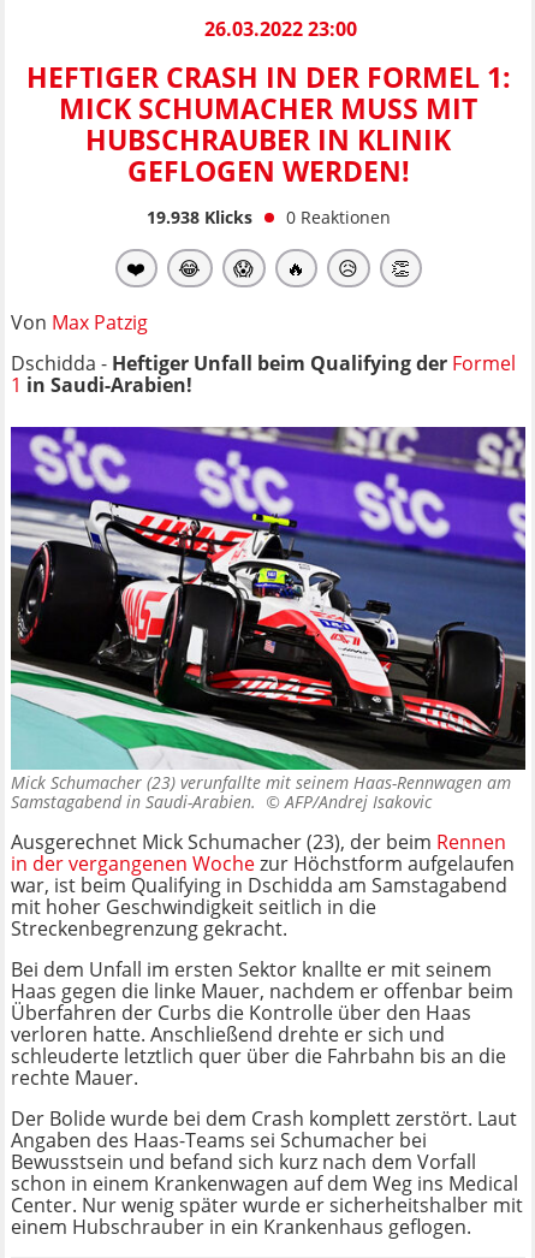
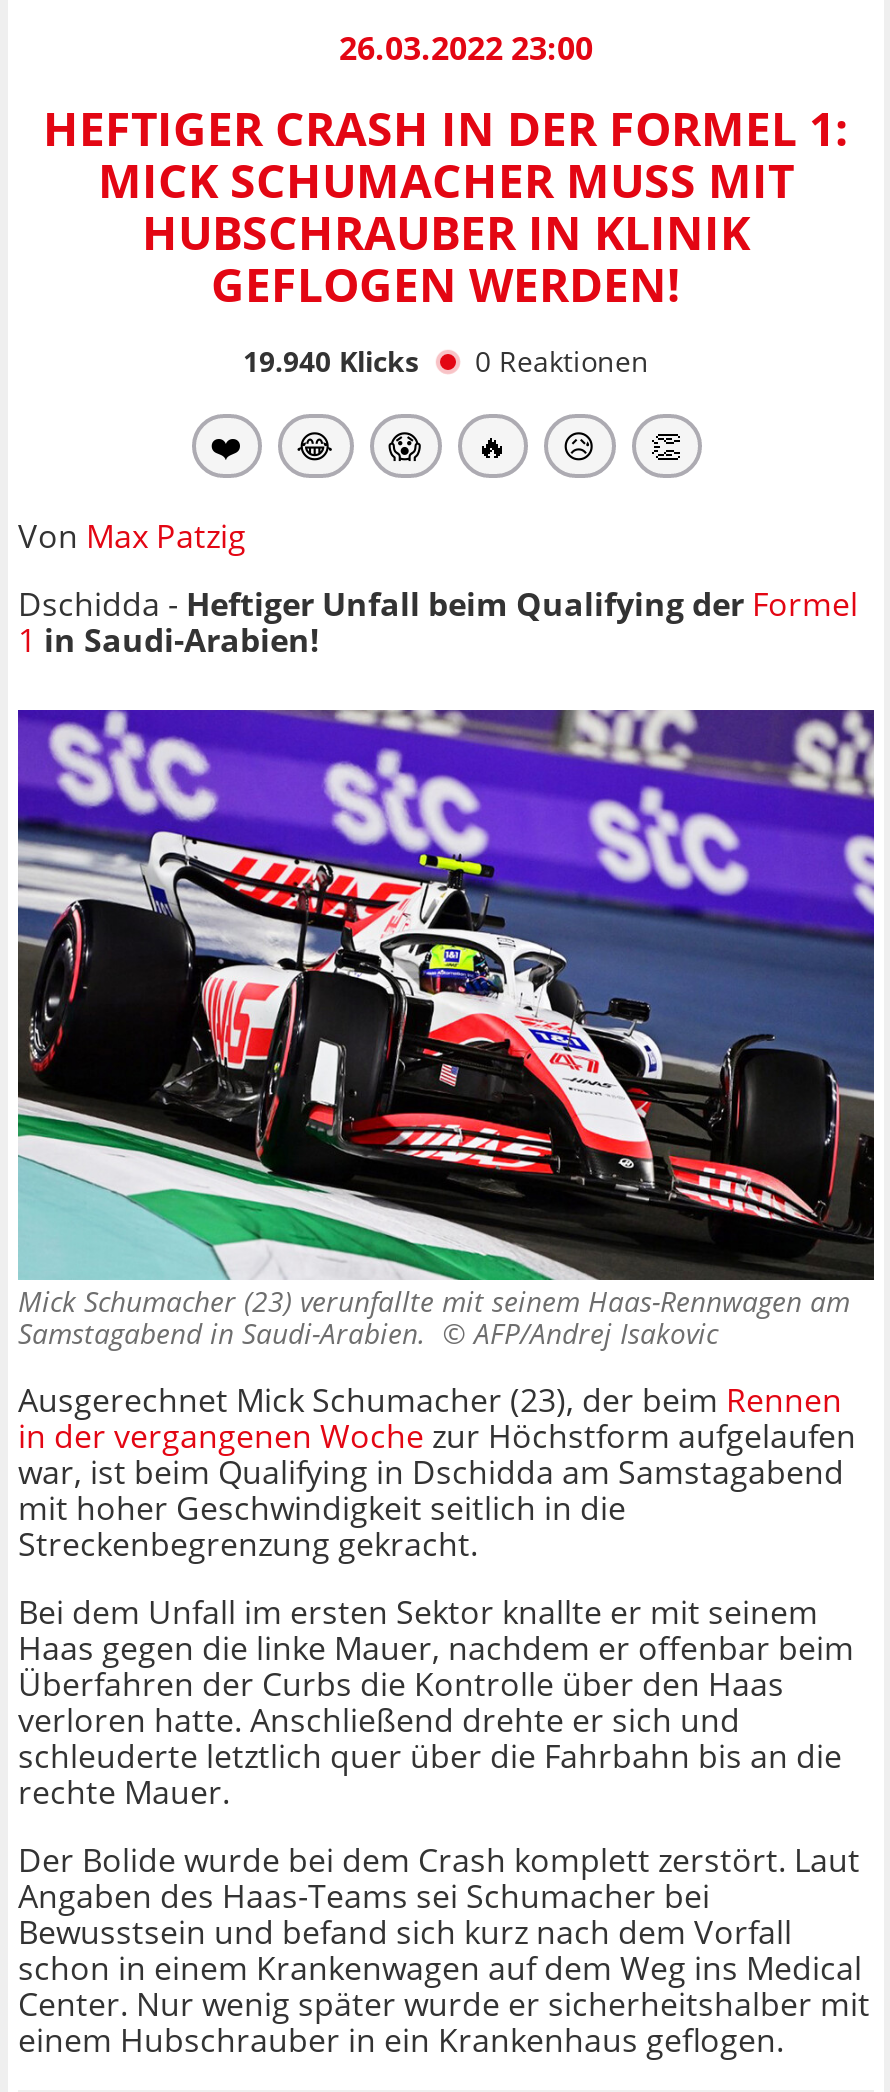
[146,205,390,228] 19.938 Klicks 0 Reaktionen -> [243,342,649,380] 19.940 Klicks 0 Reaktionen

